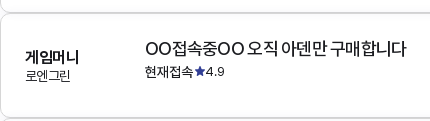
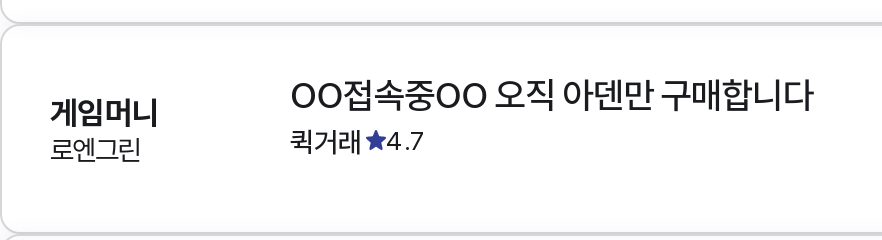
[145,63,225,79] 현재접속 | 4.9 -> [290,125,426,157] 퀵거래 | 4.7

